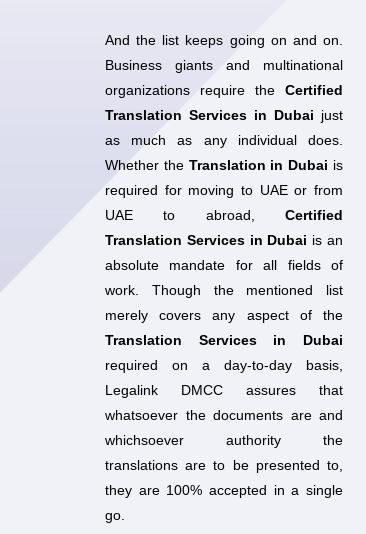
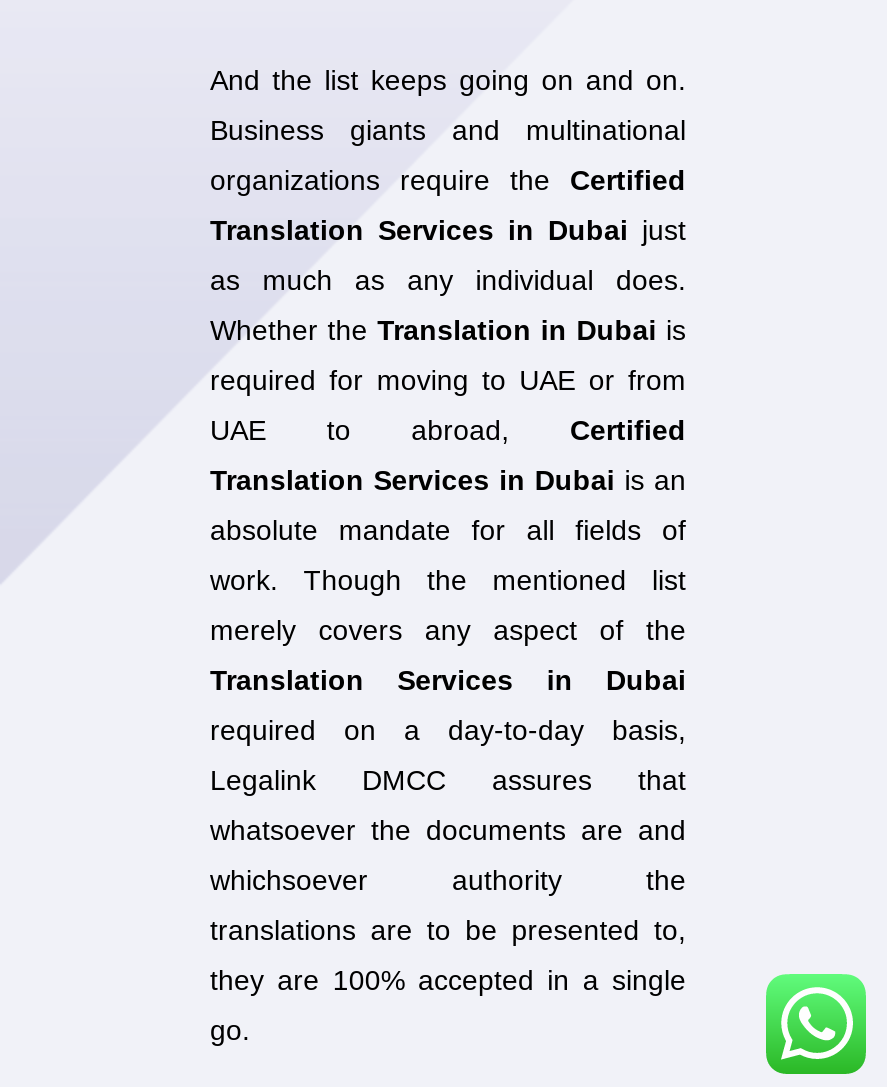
none -> [764,972,868,1076] [image]

